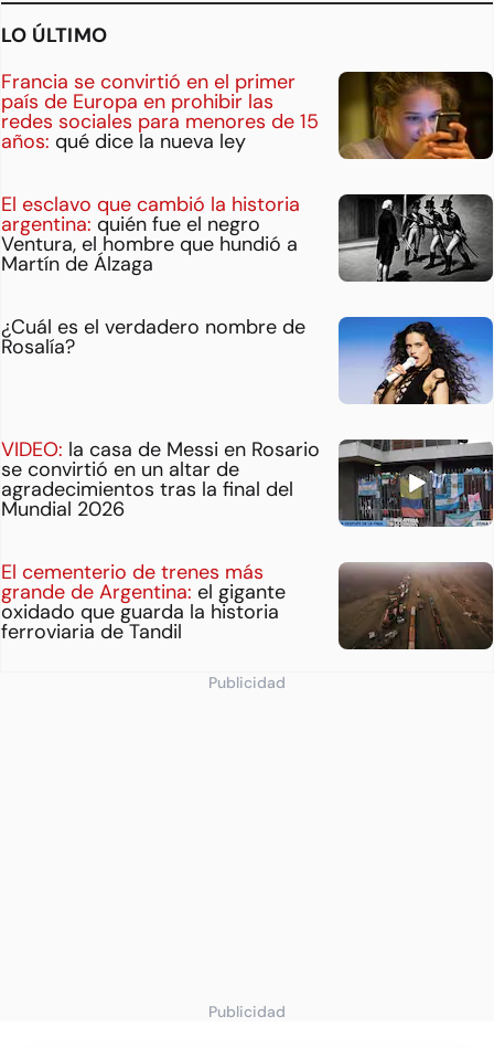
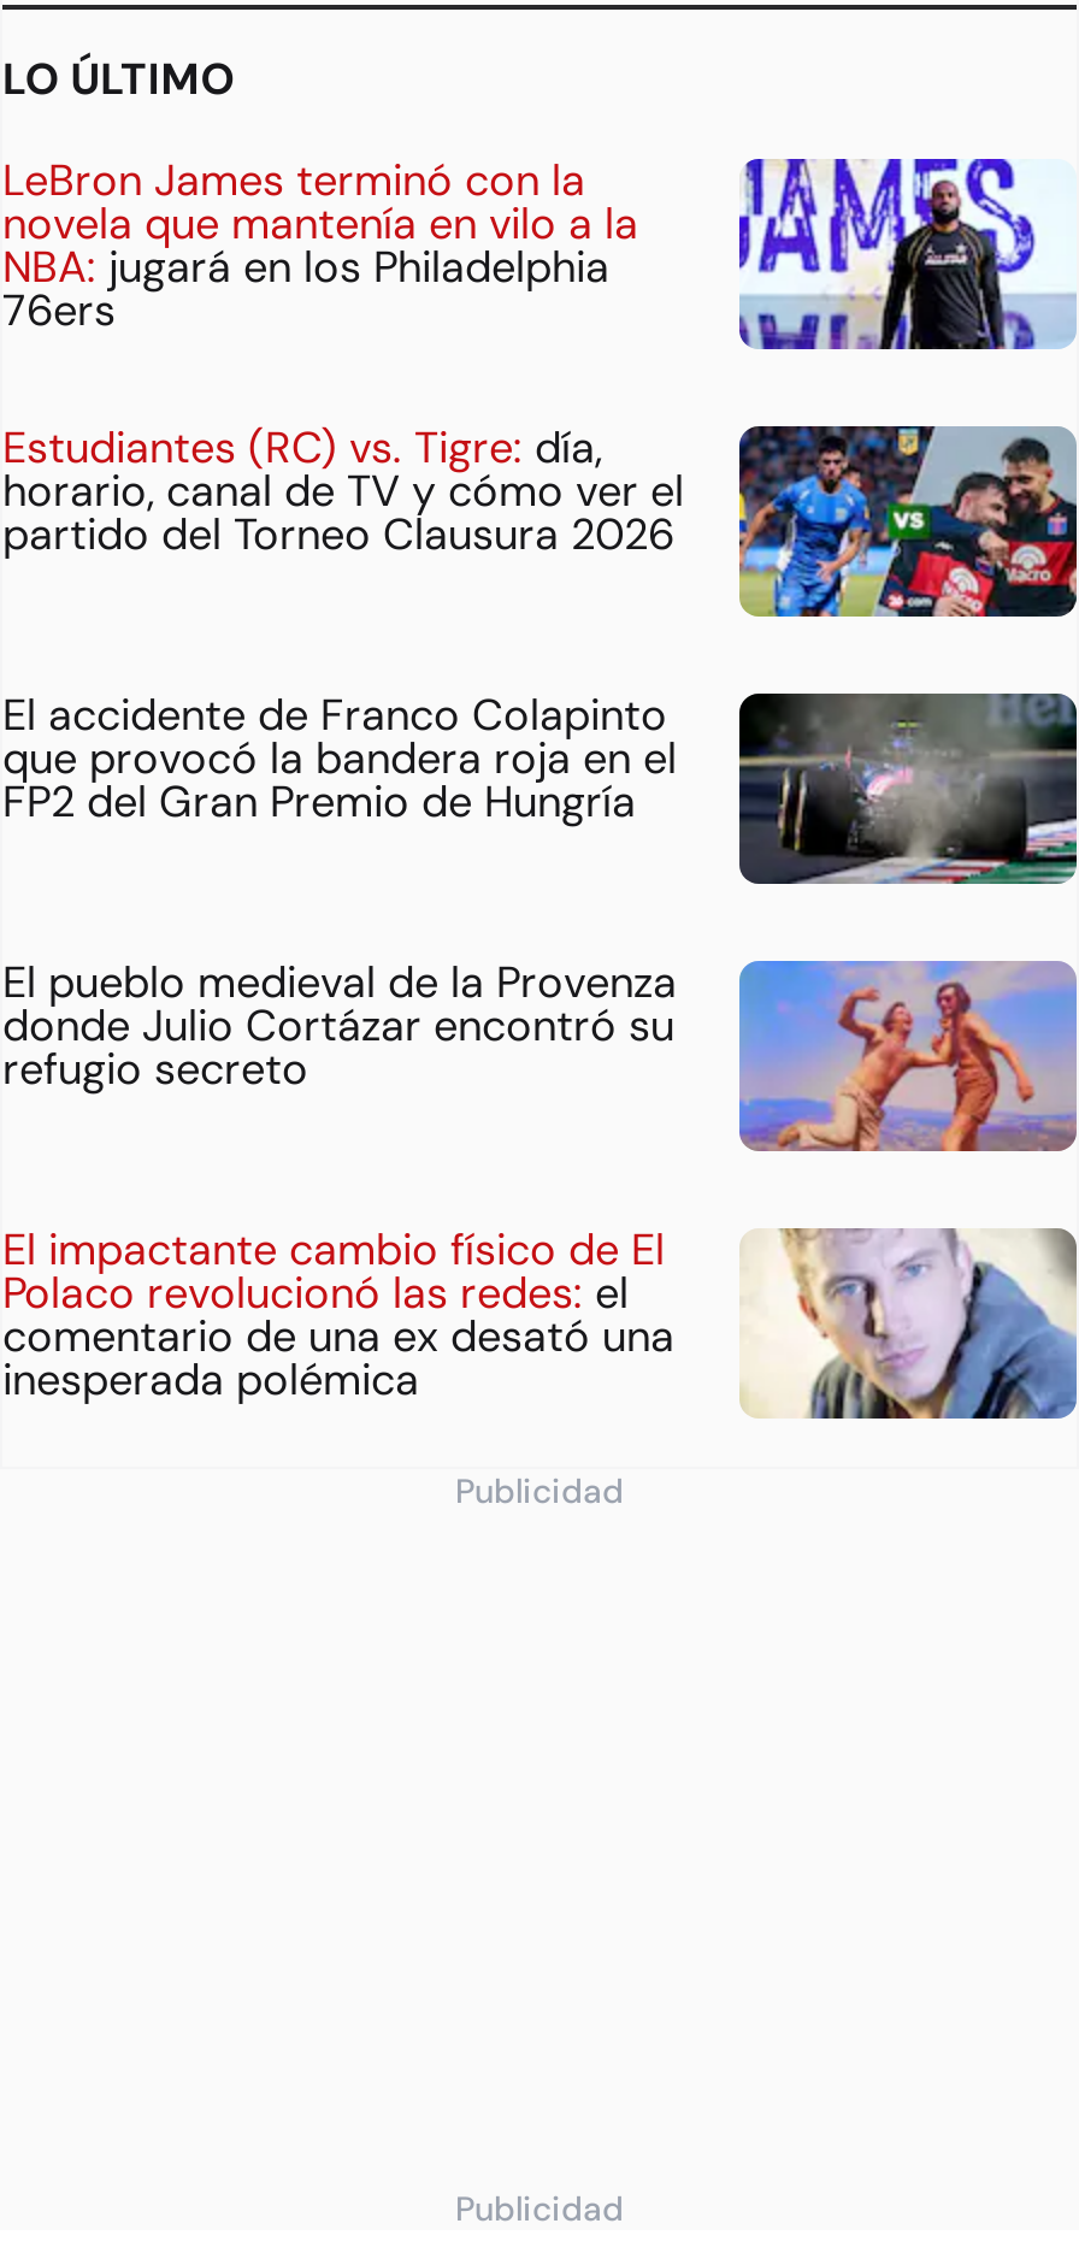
[1,69,319,155] Francia se convirtió en el primer | país de Europa en prohibir las | redes sociales para menores de 15 | años: qué dice la nueva ley -> [2,151,638,339] LeBron James terminó con la | novela que mantenía en vilo a la | NBA: jugará en los Philadelphia | 76ers
[337,71,491,160] [image] -> [737,155,1072,353] [image]
[1,191,491,283] [image] | El esclavo que cambió la historia | argentina: quién fue el negro | Ventura, el hombre que hundió a | Martín de Álzaga -> [2,418,1072,620] [image] | Estudiantes (RC) vs. Tigre: día, | horario, canal de TV y cómo ver el | partido del Torneo Clausura 2026
[1,314,491,405] [image] | ¿Cuál es el verdadero nombre de | Rosalía? -> [2,686,1072,887] [image] | El accidente de Franco Colapinto | que provocó la bandera roja en el | FP2 del Gran Premio de Hungría
[1,436,491,528] [image] | VIDEO: la casa de Messi en Rosario | se convirtió en un altar de | agradecimientos tras la final del | Mundial 2026 -> [2,953,1072,1155] [image] | El pueblo medieval de la Provenza | donde Julio Cortázar encontró su | refugio secreto
[1,559,286,645] El cementerio de trenes más | grande de Argentina: el gigante | oxidado que guarda la historia | ferroviaria de Tandil -> [2,1220,674,1408] El impactante cambio físico de El | Polaco revolucionó las redes: el | comentario de una ex desató una | inesperada polémica
[337,562,491,650] [image] -> [739,1229,1072,1422] [image]

